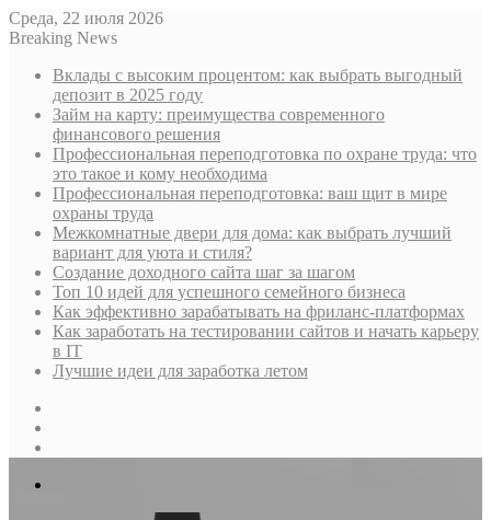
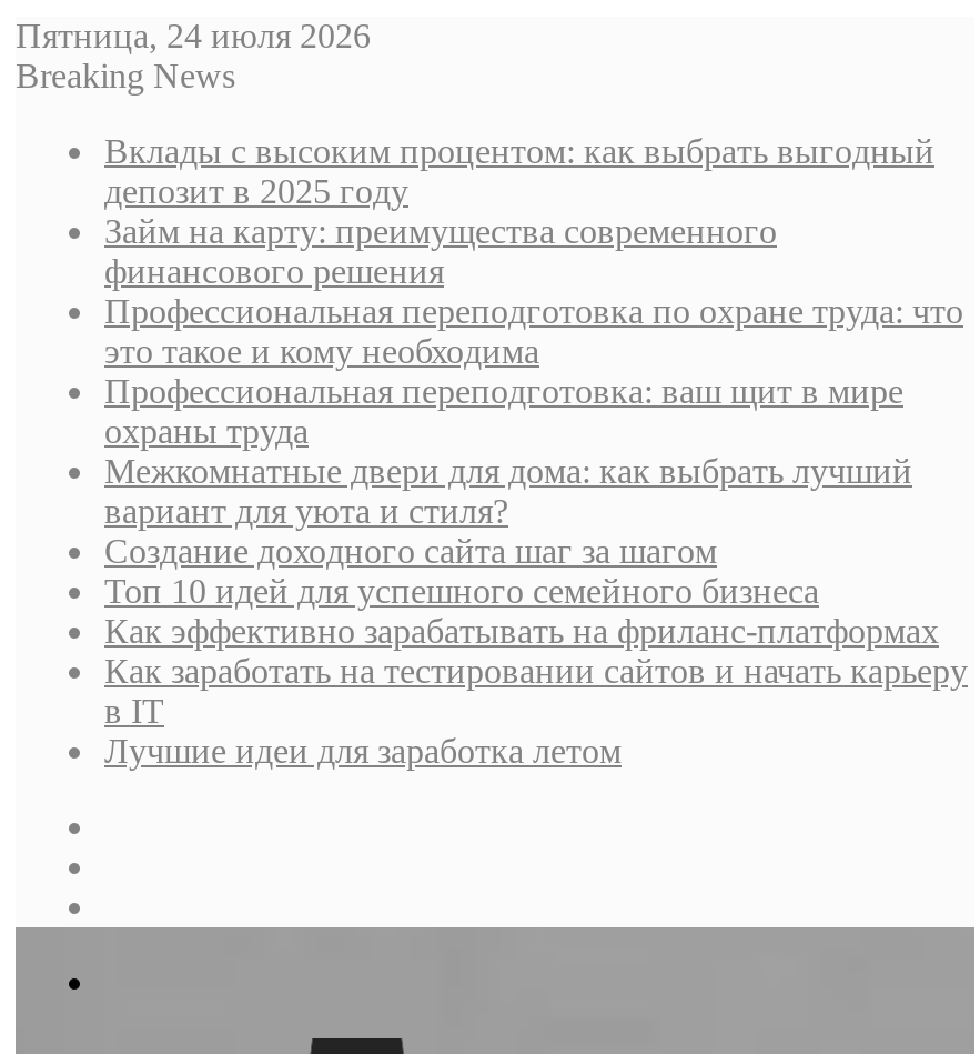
[9,9,163,27] Среда, 22 июля 2026 -> [16,17,371,54] Пятница, 24 июля 2026

